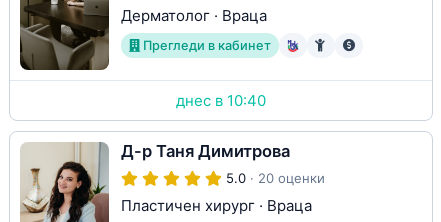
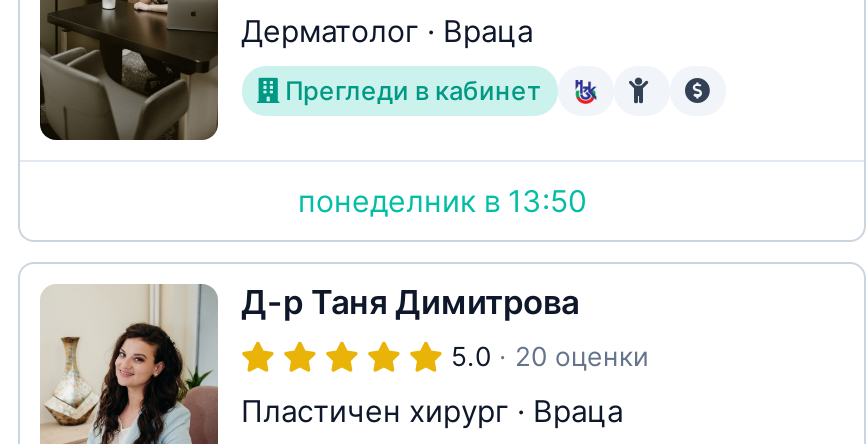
[176,90,266,109] днес в 10:40 -> [298,181,586,219] понеделник в 13:50

